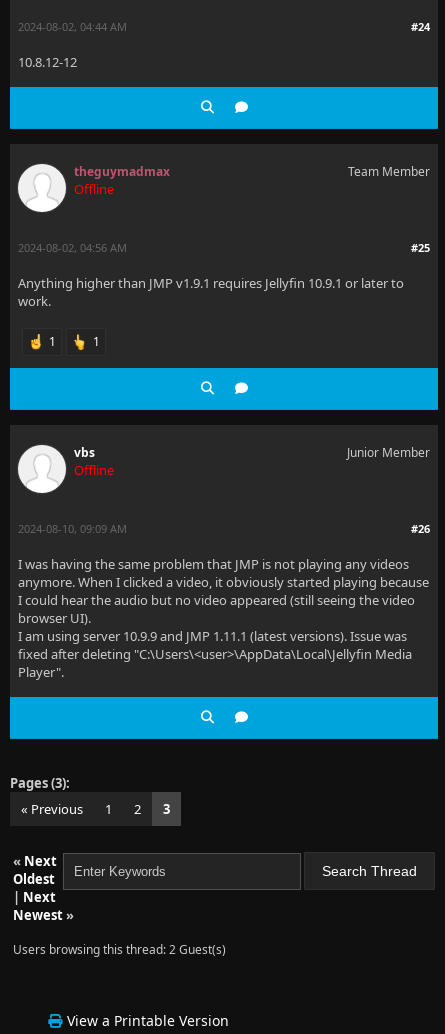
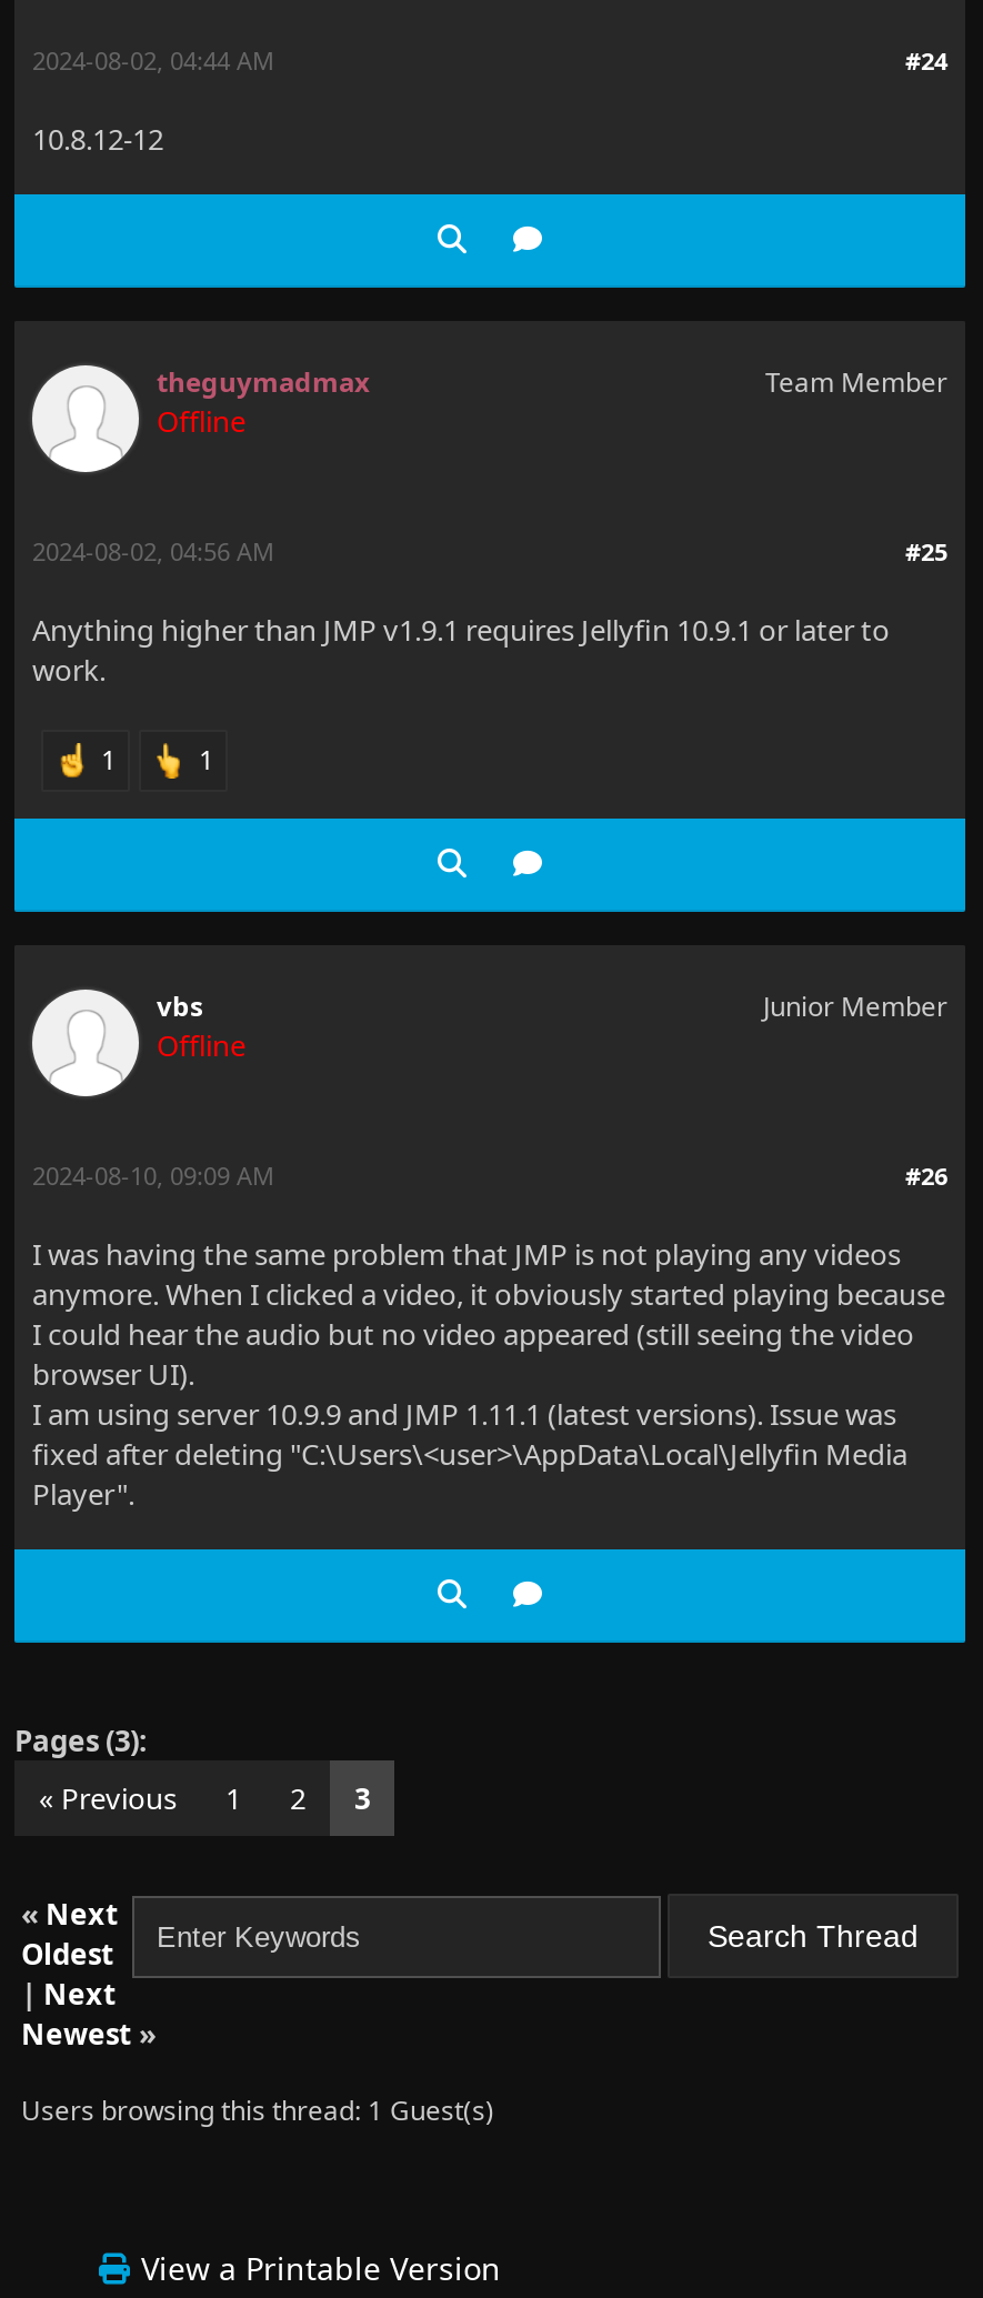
[13,941,226,958] Users browsing this thread: 2 Guest(s) -> [21,2091,494,2129] Users browsing this thread: 1 Guest(s)

